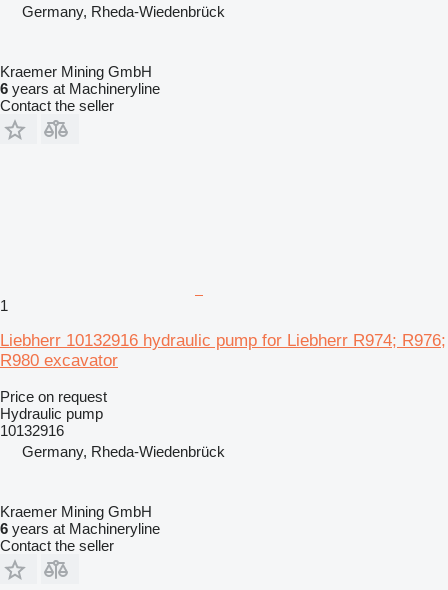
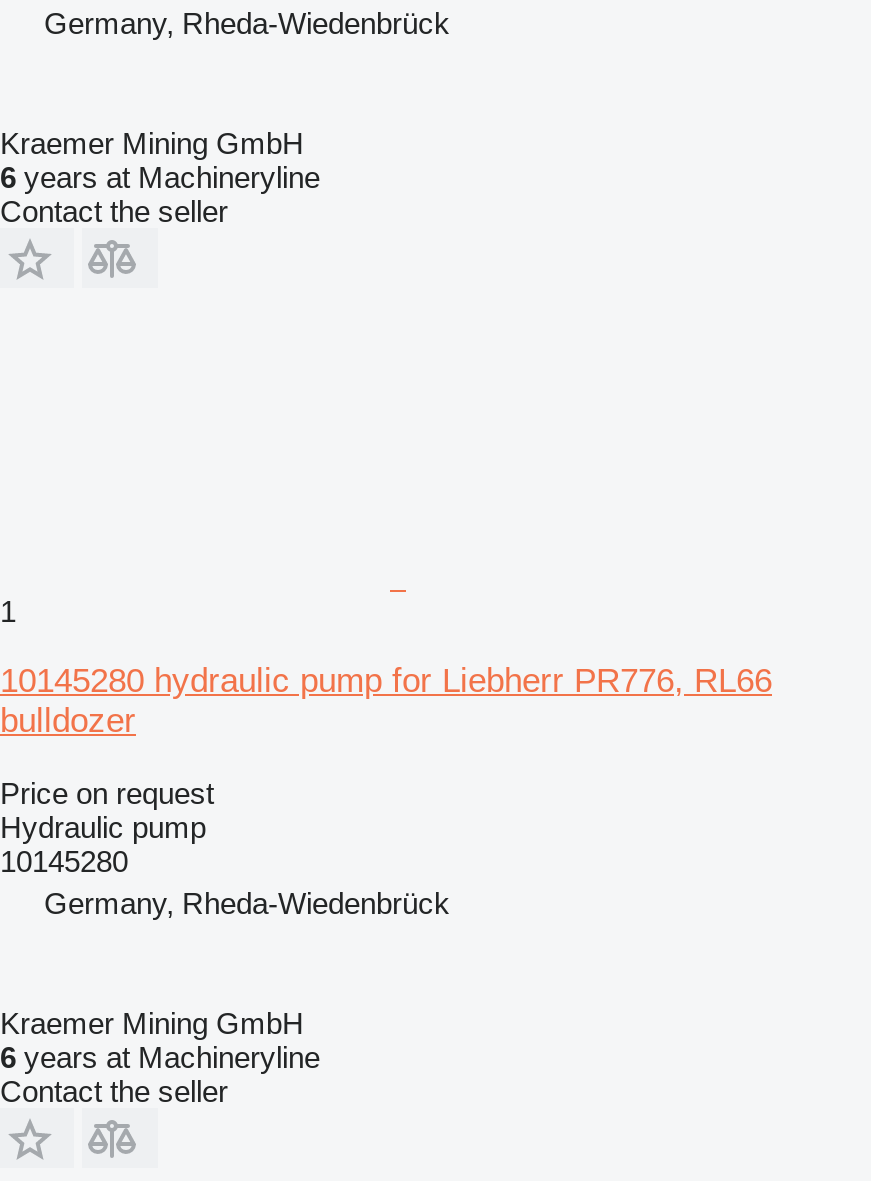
[0,331,446,370] Liebherr 10132916 hydraulic pump for Liebherr R974; R976; | R980 excavator -> [0,661,772,739] 10145280 hydraulic pump for Liebherr PR776, RL66 | bulldozer
[0,422,64,439] 10132916 -> [0,843,128,877] 10145280

